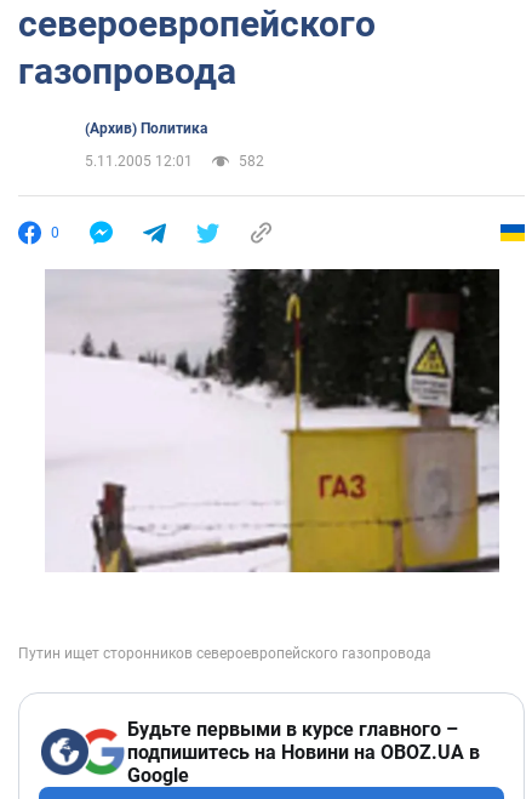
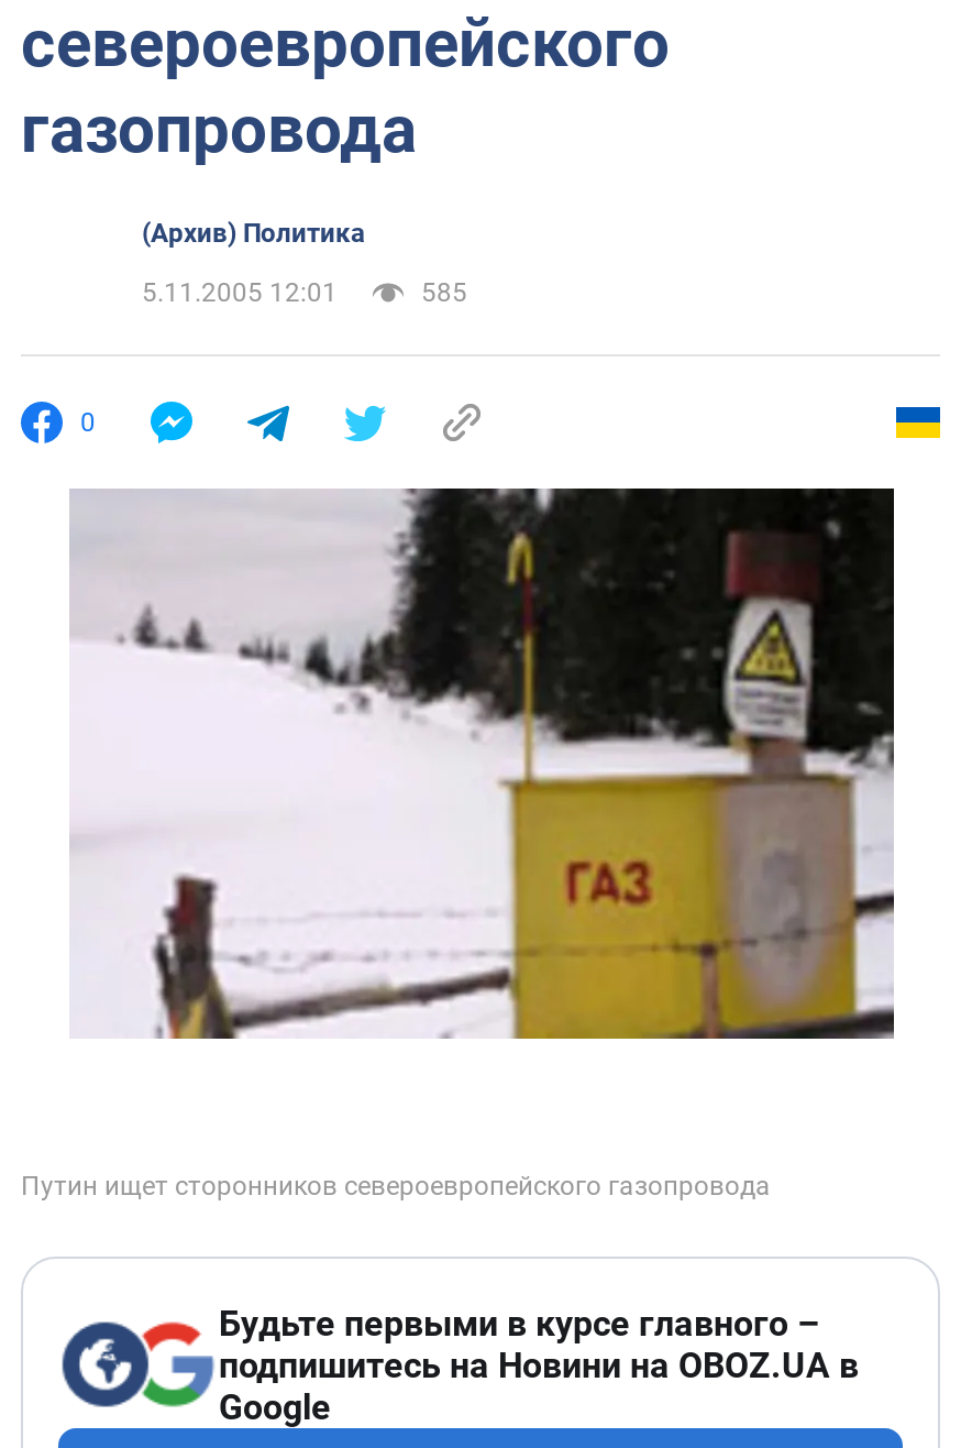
[239,153,264,170] 582 -> [421,277,467,308] 585

